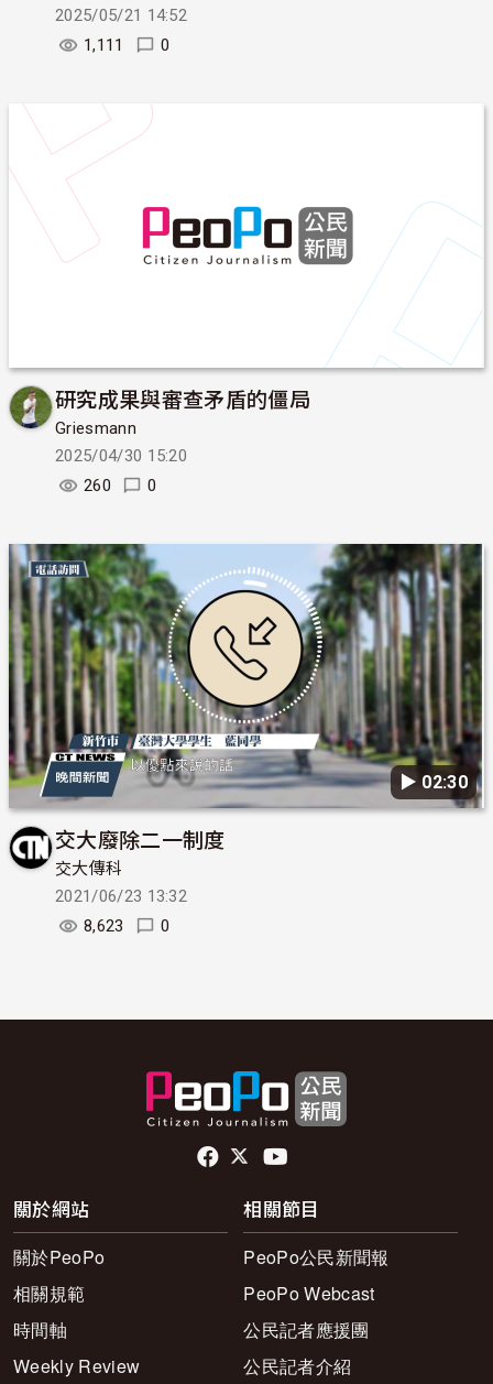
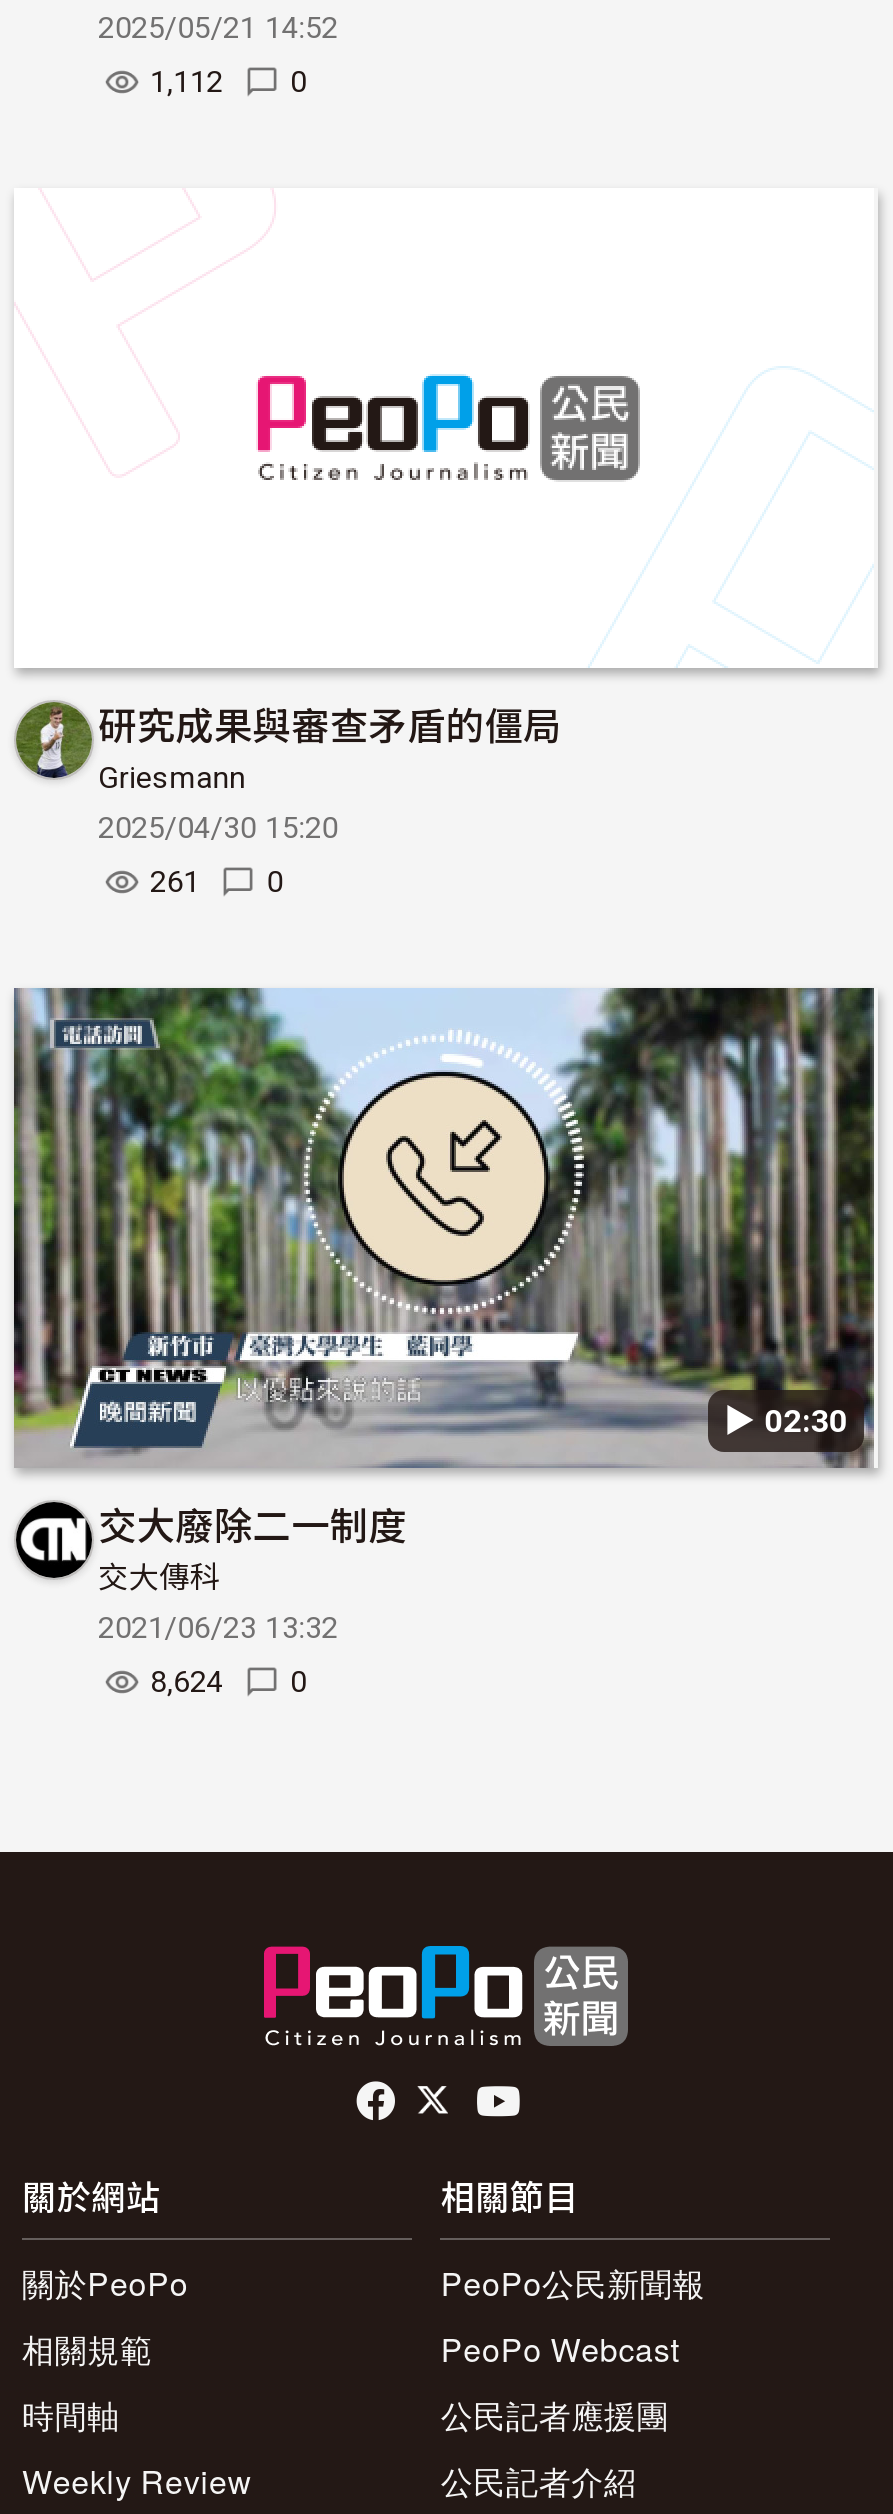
[84,35,170,55] 1,111 0 -> [150,64,307,100] 1,112 0
[84,476,157,495] 260 0 -> [150,864,283,900] 261 0
[84,916,170,936] 8,623 0 -> [150,1664,307,1700] 8,624 0

